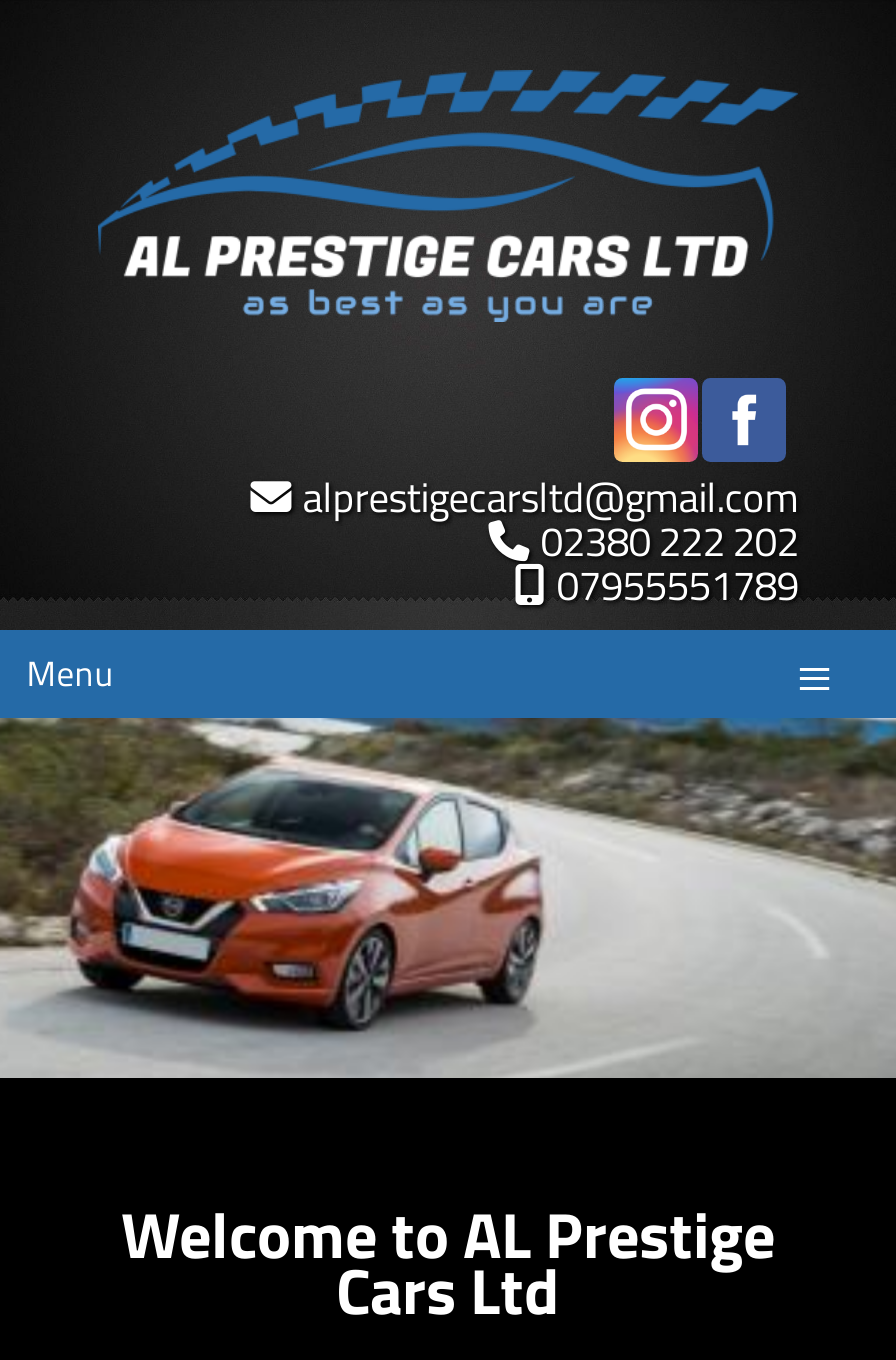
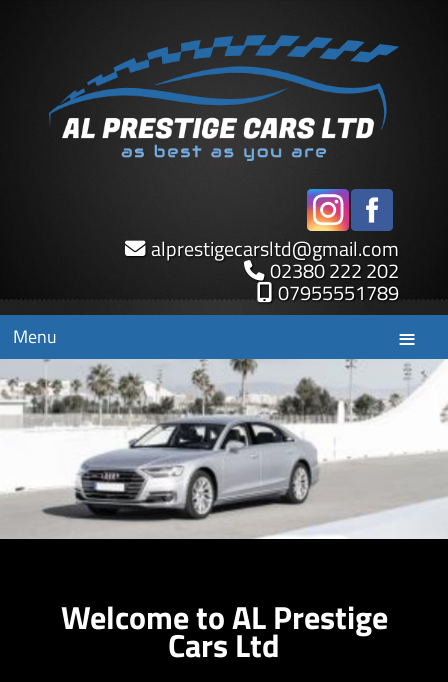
[6,716,890,1078] [image] -> [3,358,445,538] [image]

